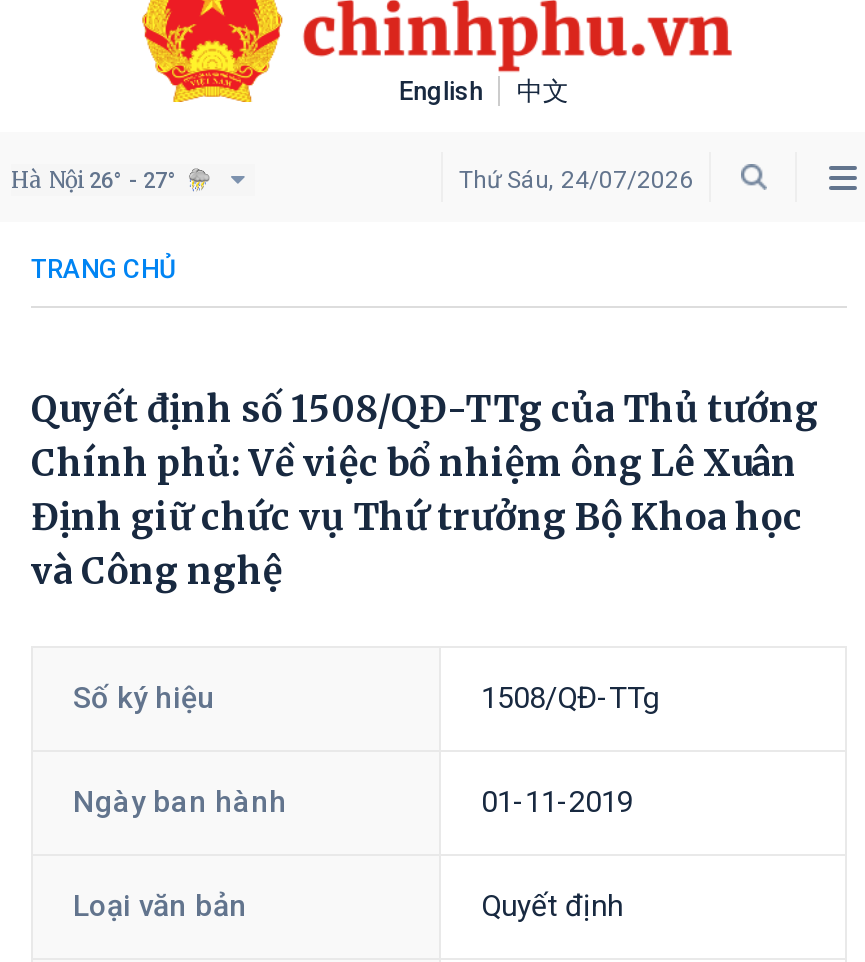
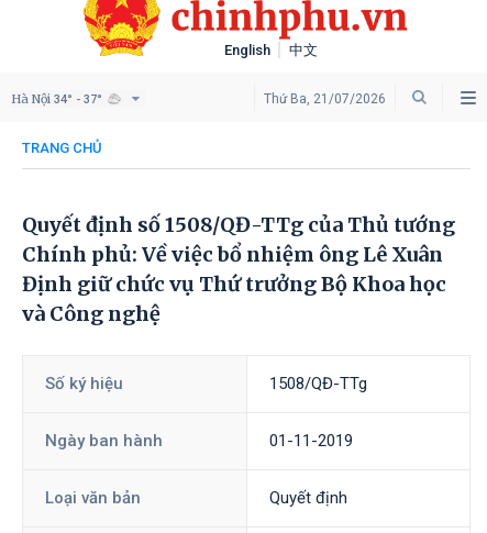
[11,166,177,194] Hà Nội 26° - 27° -> [11,91,102,107] Hà Nội 34° - 37°
[459,166,693,194] Thứ Sáu, 24/07/2026 -> [264,91,386,107] Thứ Ba, 21/07/2026

